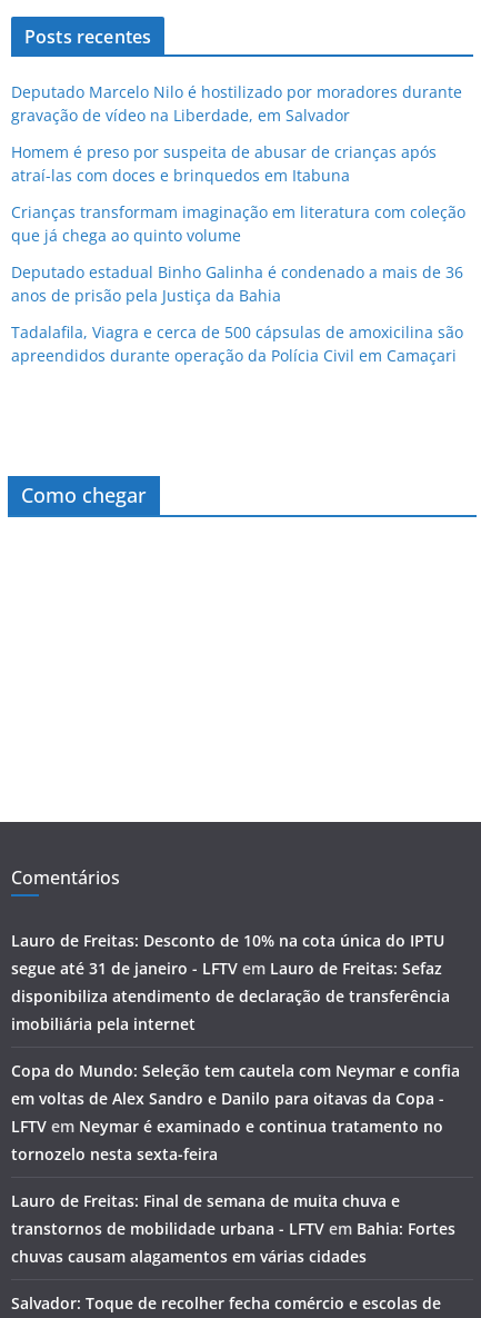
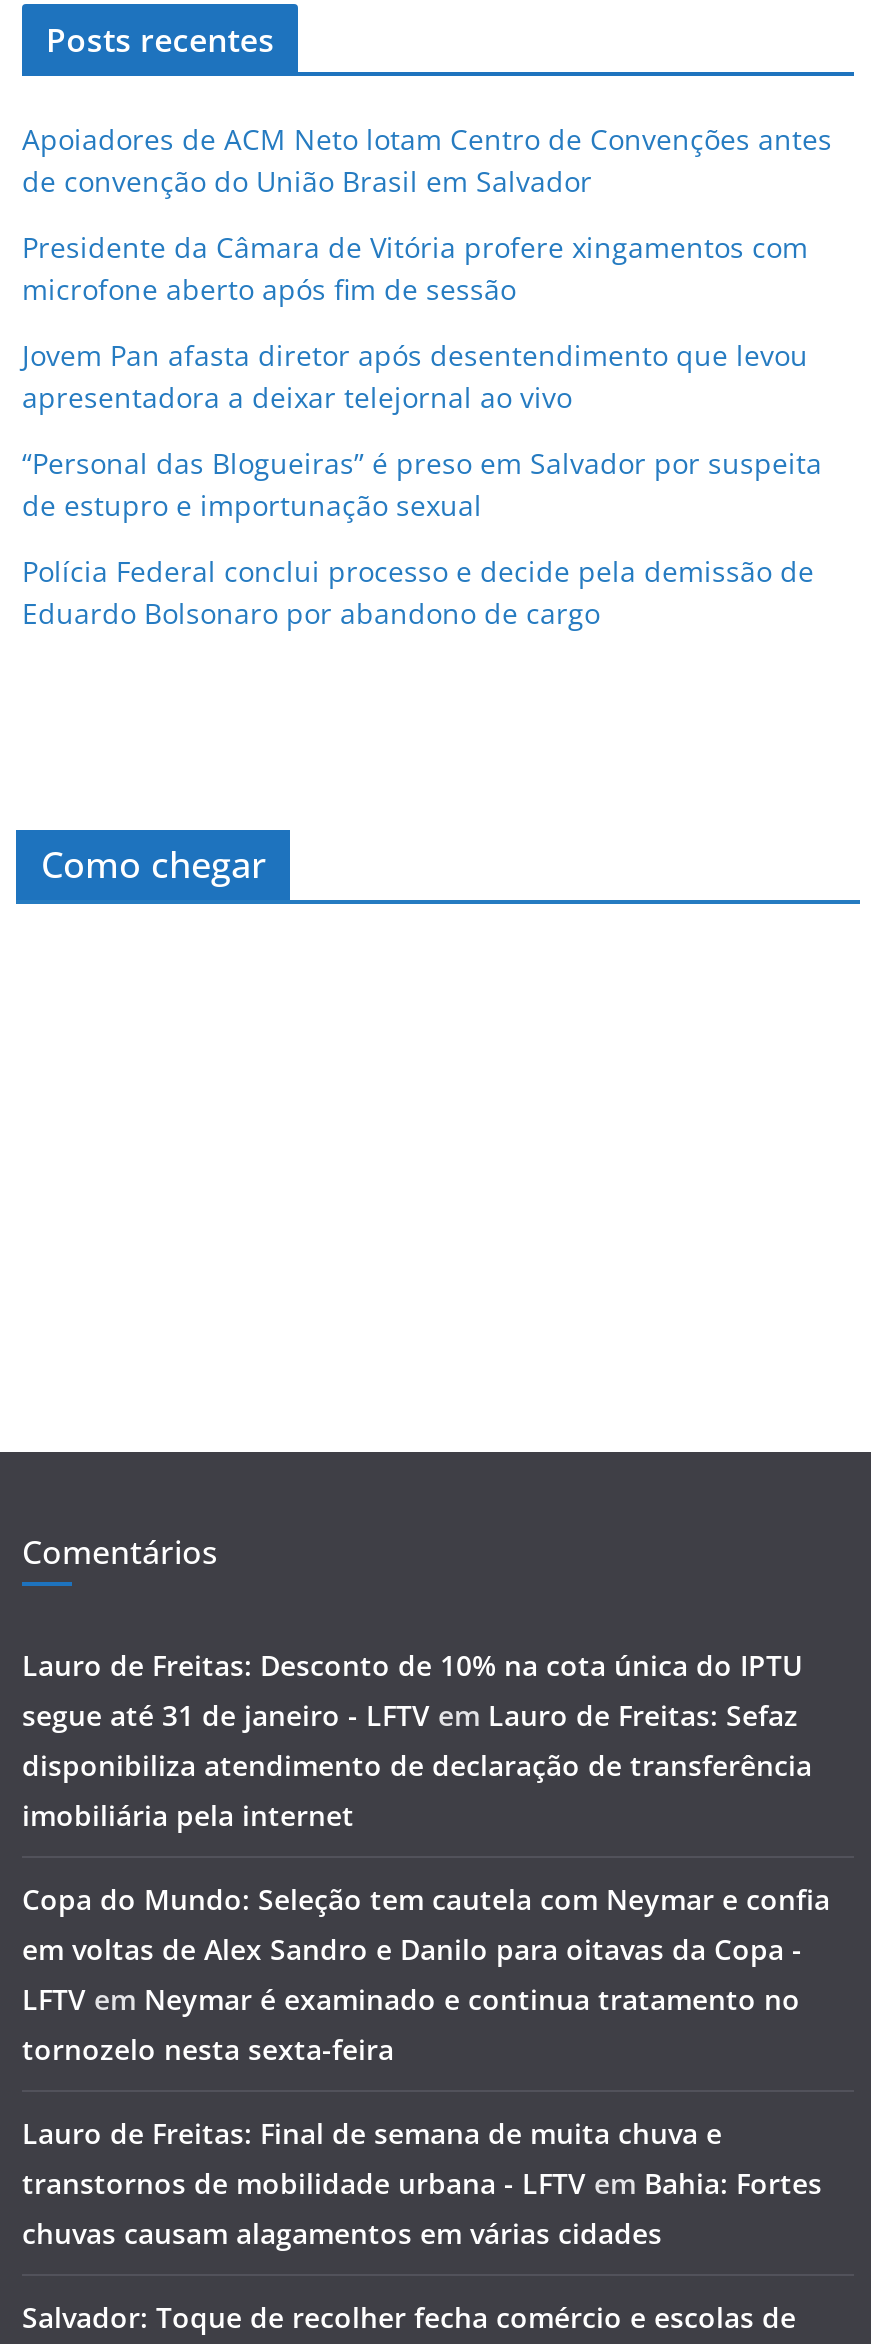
[11,81,462,126] Deputado Marcelo Nilo é hostilizado por moradores durante | gravação de vídeo na Liberdade, em Salvador -> [22,120,832,200] Apoiadores de ACM Neto lotam Centro de Convenções antes | de convenção do União Brasil em Salvador
[11,141,437,186] Homem é preso por suspeita de abusar de crianças após | atraí-las com doces e brinquedos em Itabuna -> [22,228,808,308] Presidente da Câmara de Vitória profere xingamentos com | microfone aberto após fim de sessão
[11,201,465,246] Crianças transformam imaginação em literatura com coleção | que já chega ao quinto volume -> [22,336,808,416] Jovem Pan afasta diretor após desentendimento que levou | apresentadora a deixar telejornal ao vivo
[11,261,463,306] Deputado estadual Binho Galinha é condenado a mais de 36 | anos de prisão pela Justiça da Bahia -> [22,444,822,524] “Personal das Blogueiras” é preso em Salvador por suspeita | de estupro e importunação sexual
[11,321,463,366] Tadalafila, Viagra e cerca de 500 cápsulas de amoxicilina são | apreendidos durante operação da Polícia Civil em Camaçari -> [22,552,814,632] Polícia Federal conclui processo e decide pela demissão de | Eduardo Bolsonaro por abandono de cargo

